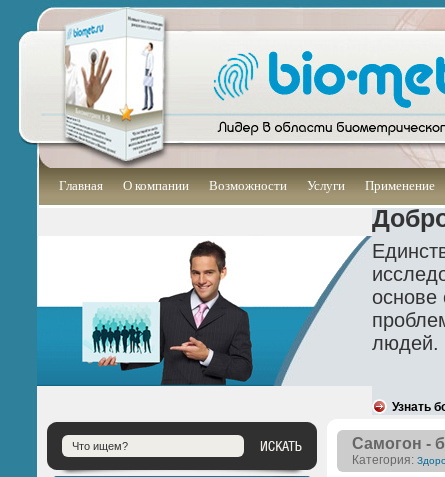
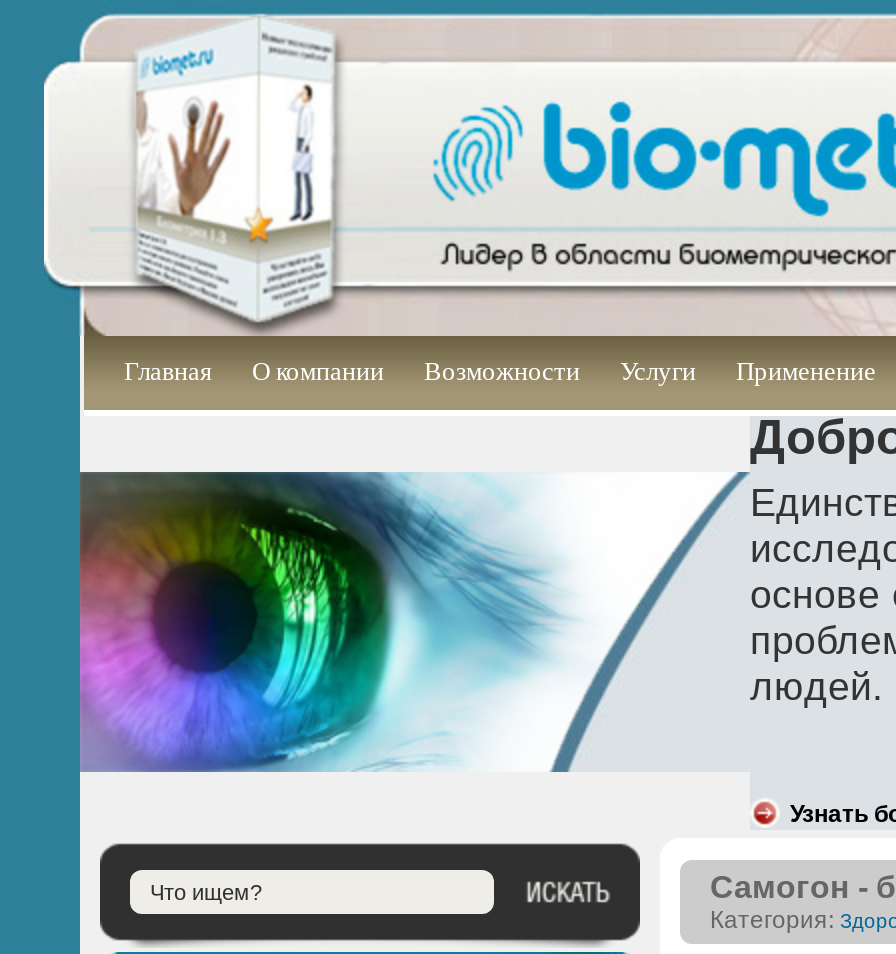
[36,236,313,387] [image] -> [78,470,632,772] [image]

